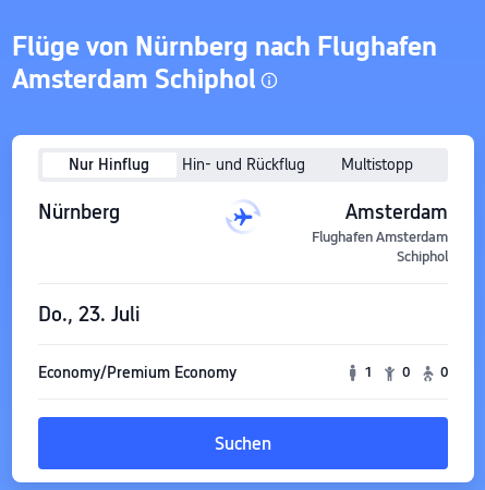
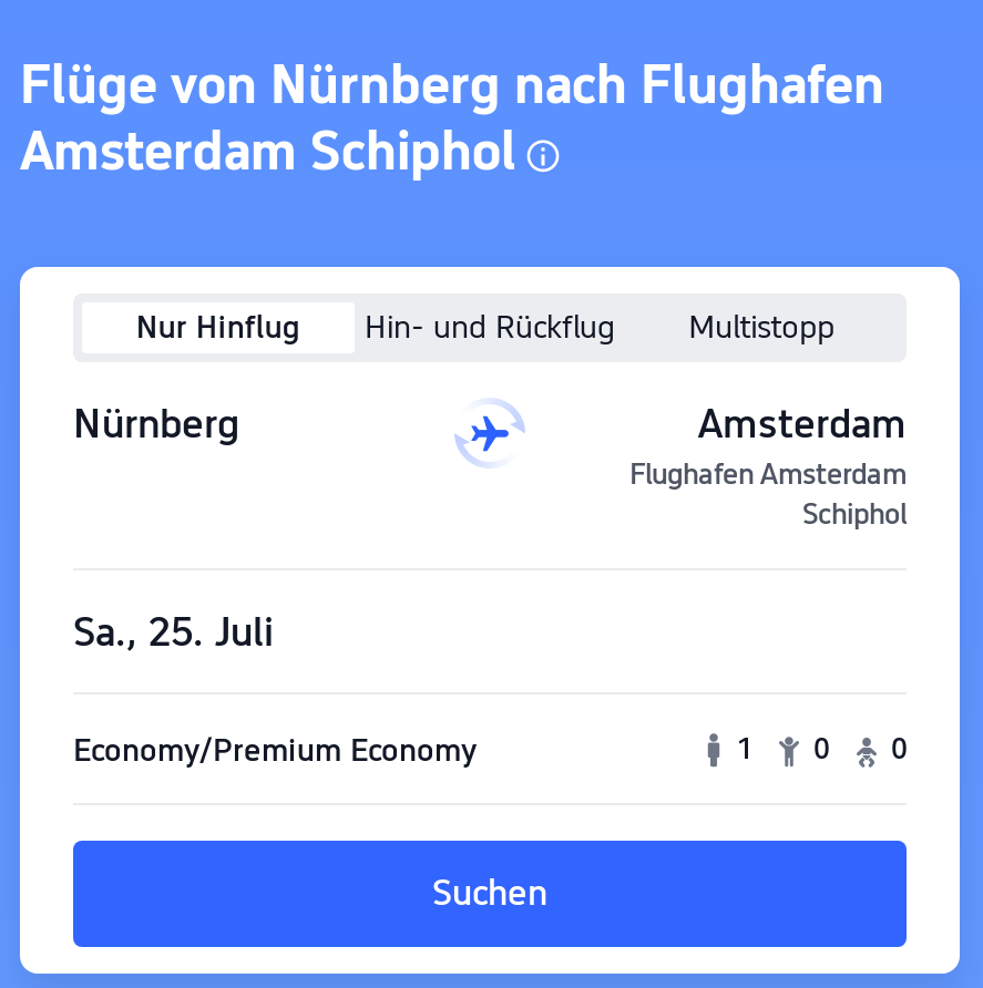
[38,303,141,326] Do., 23. Juli -> [73,608,275,655] Sa., 25. Juli

